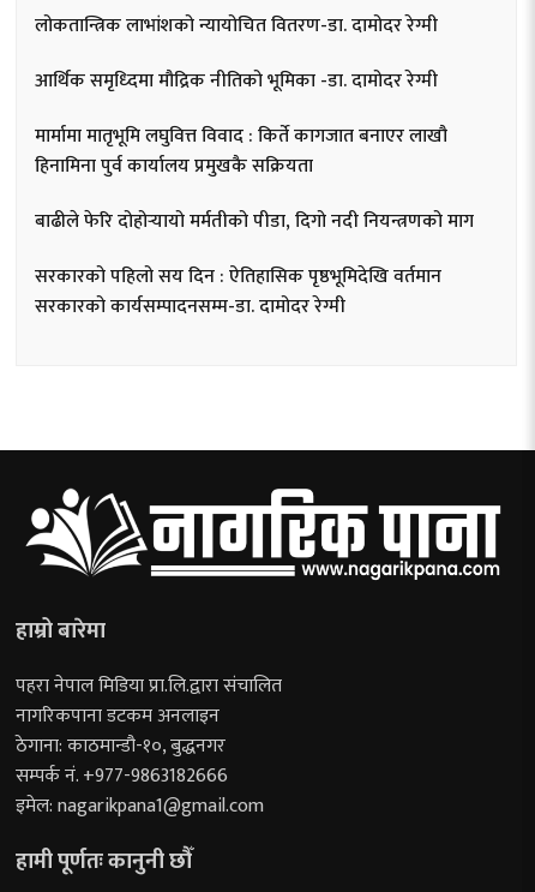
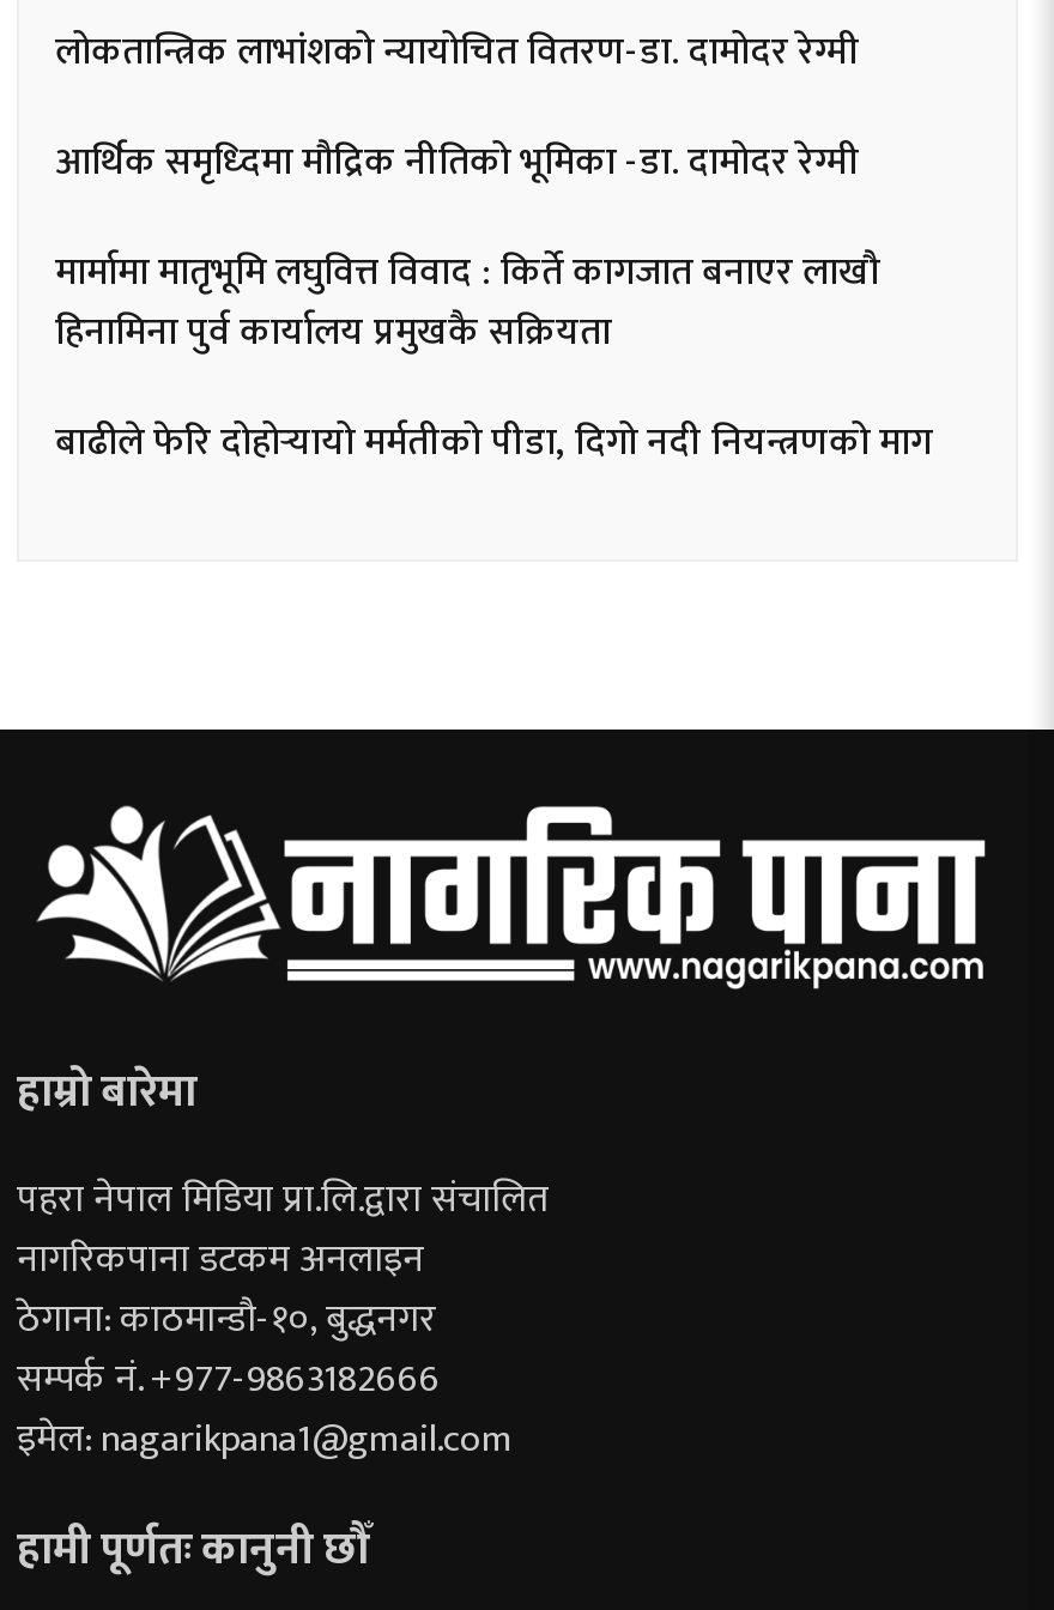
[35,261,441,323] सरकारको पहिलो सय दिन : ऐतिहासिक पृष्ठभूमिदेखि वर्तमान | सरकारको कार्यसम्पादनसम्म-डा. दामोदर रेग्मी -> none

